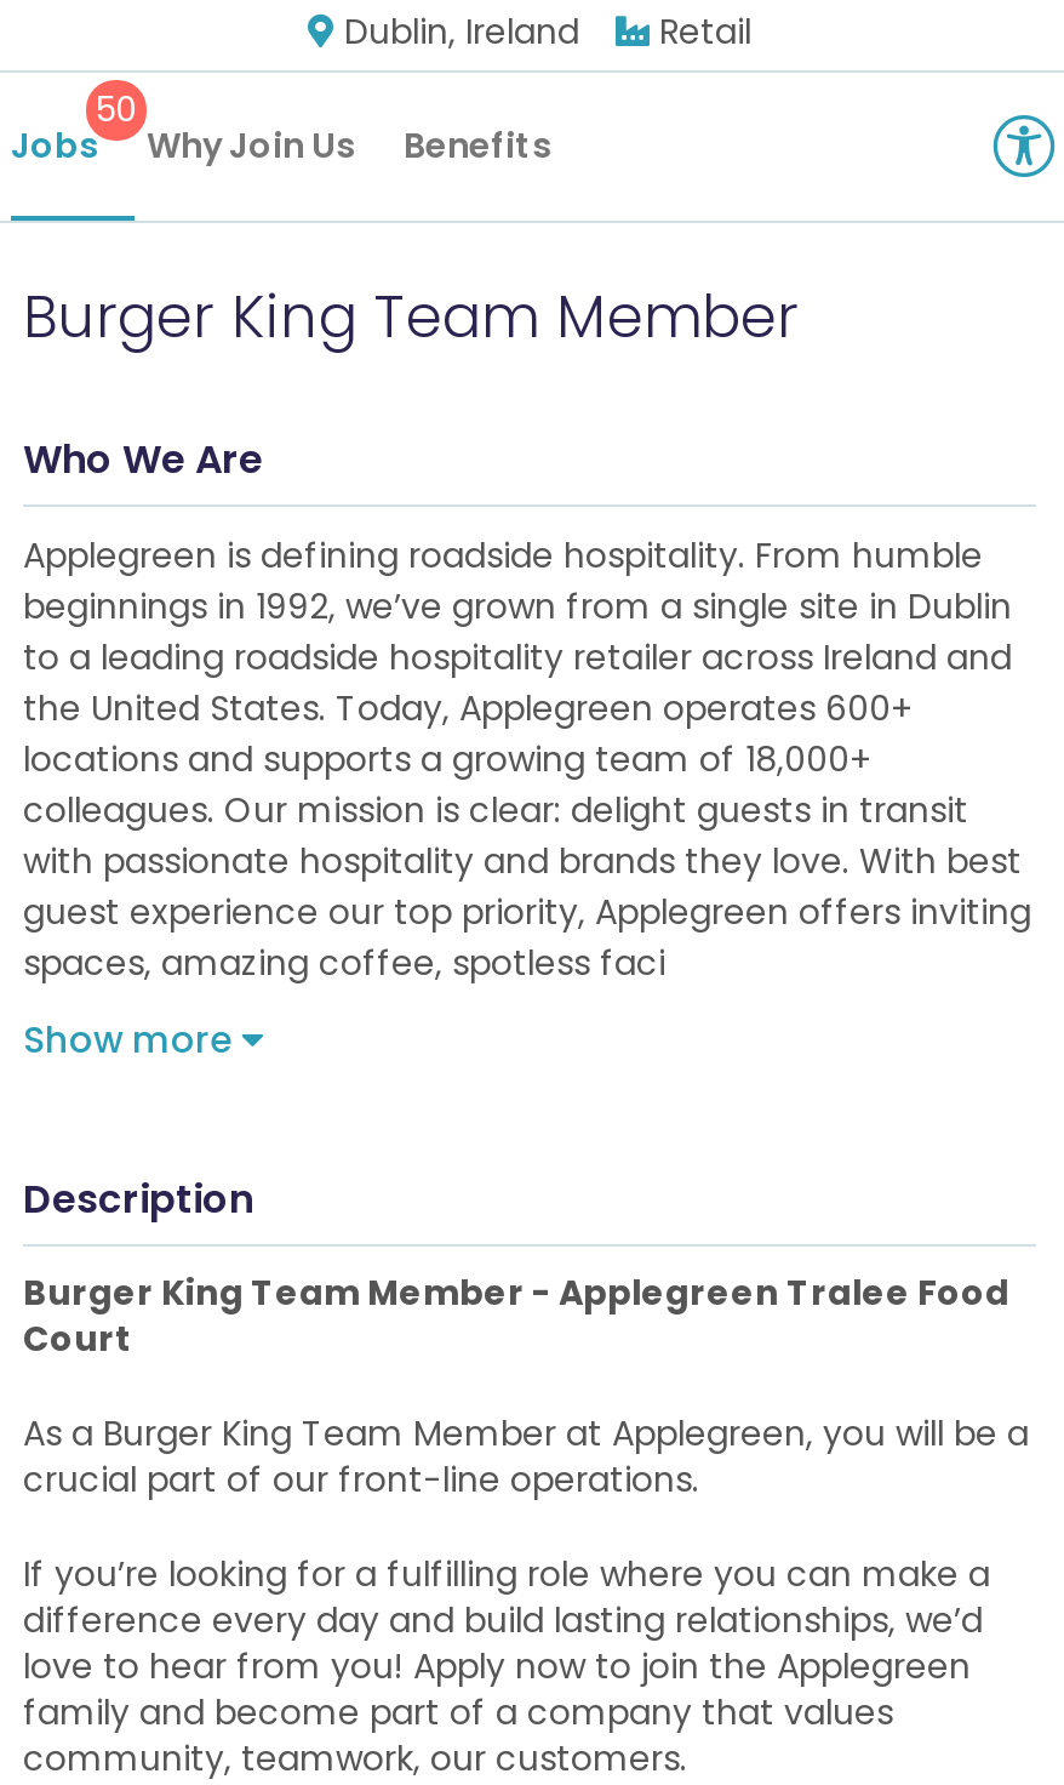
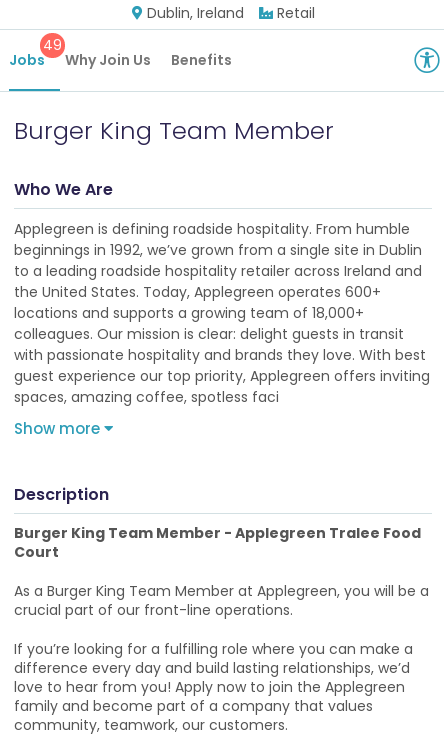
[96,85,137,133] 50 -> [43,35,62,55] 49

